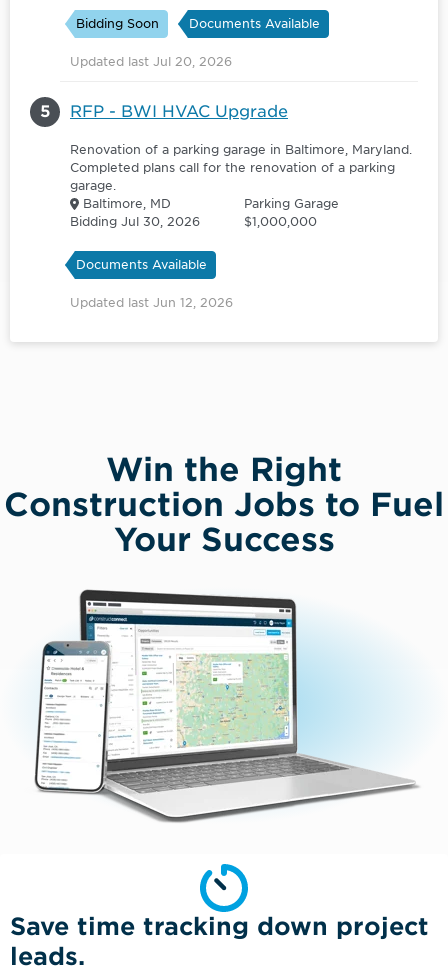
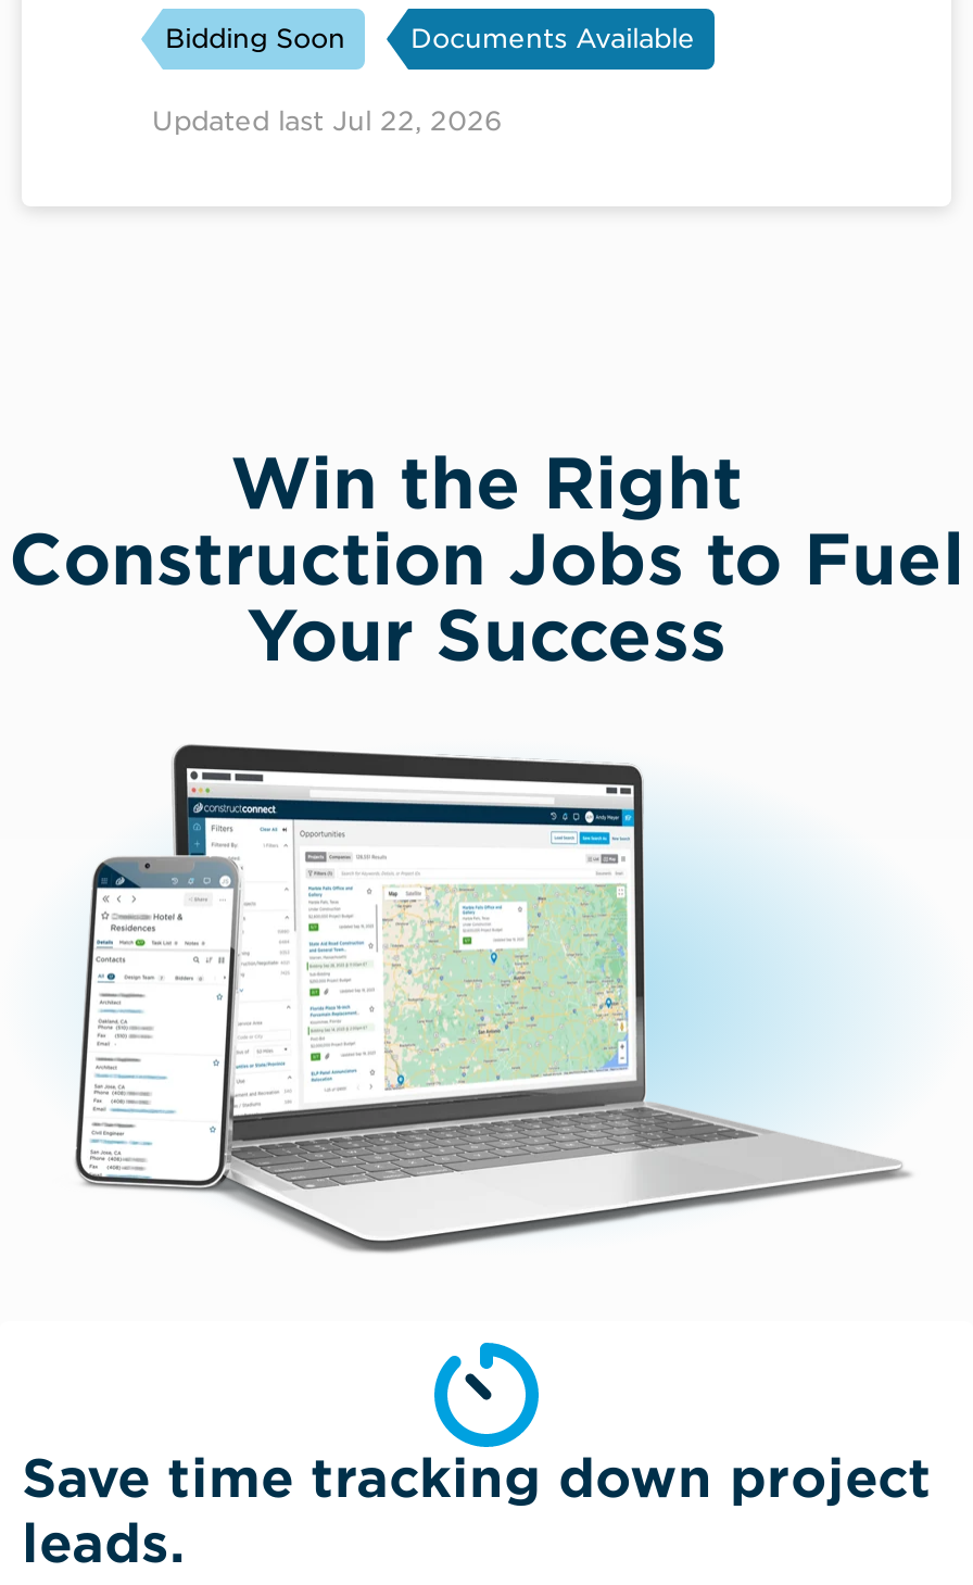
[39,54,412,310] Updated last Jul 20, 2026 | 5 | RFP - BWI HVAC Upgrade | Renovation of a parking garage in Baltimore, Maryland. | Completed plans call for the renovation of a parking | garage. | Baltimore, MD | Parking Garage | Bidding Jul 30, 2026 | $1,000,000 | Documents Available | Updated last Jun 12, 2026 -> [152,104,502,137] Updated last Jul 22, 2026

